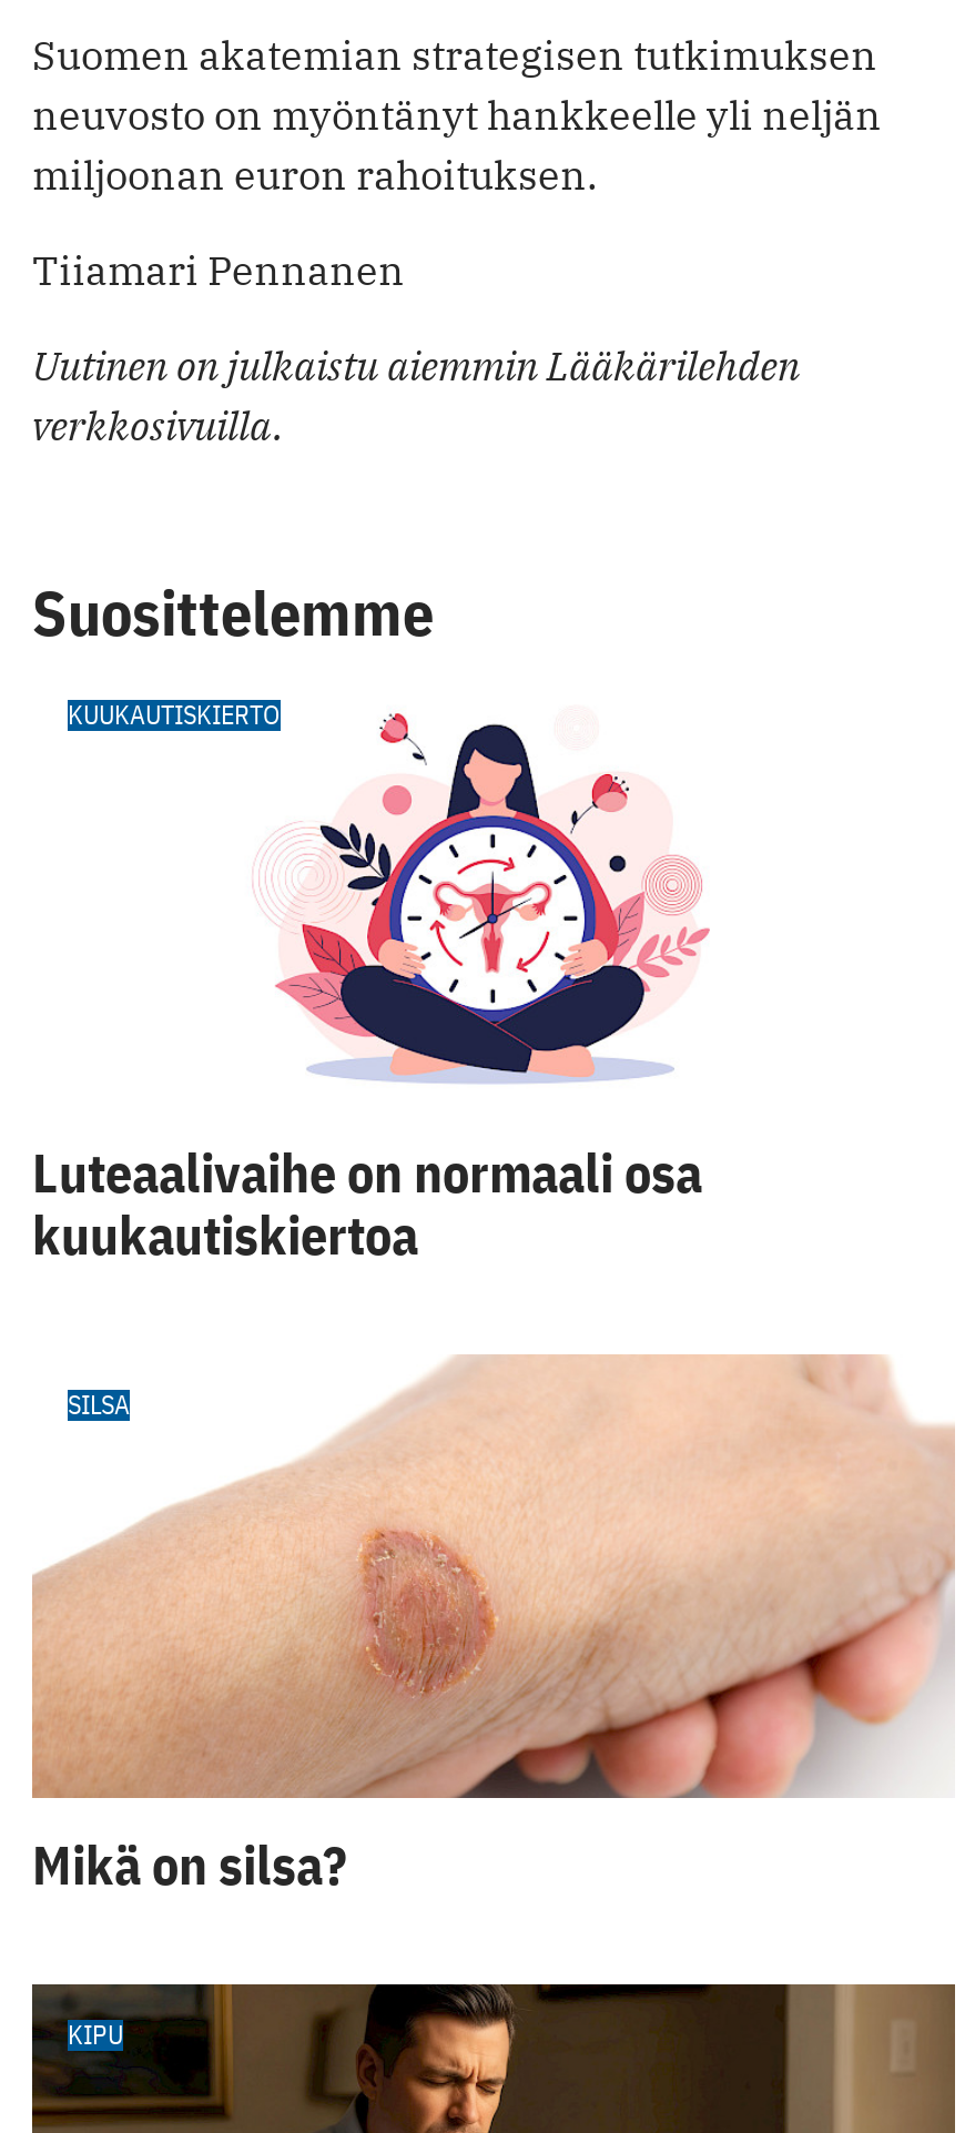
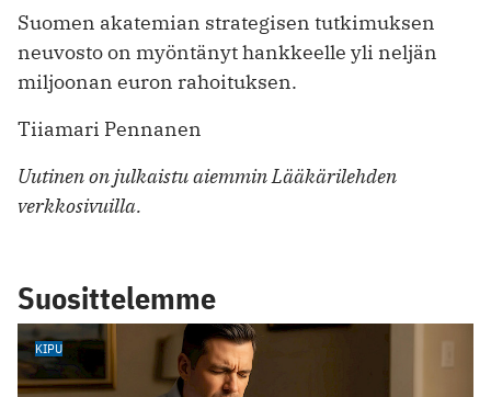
[68,698,711,1084] [image] | KUUKAUTISKIERTO -> none
[30,1138,955,1800] [image] | Luteaalivaihe on normaali osa | kuukautiskiertoa | SILSA -> none
[32,1829,347,1900] Mikä on silsa? -> none

